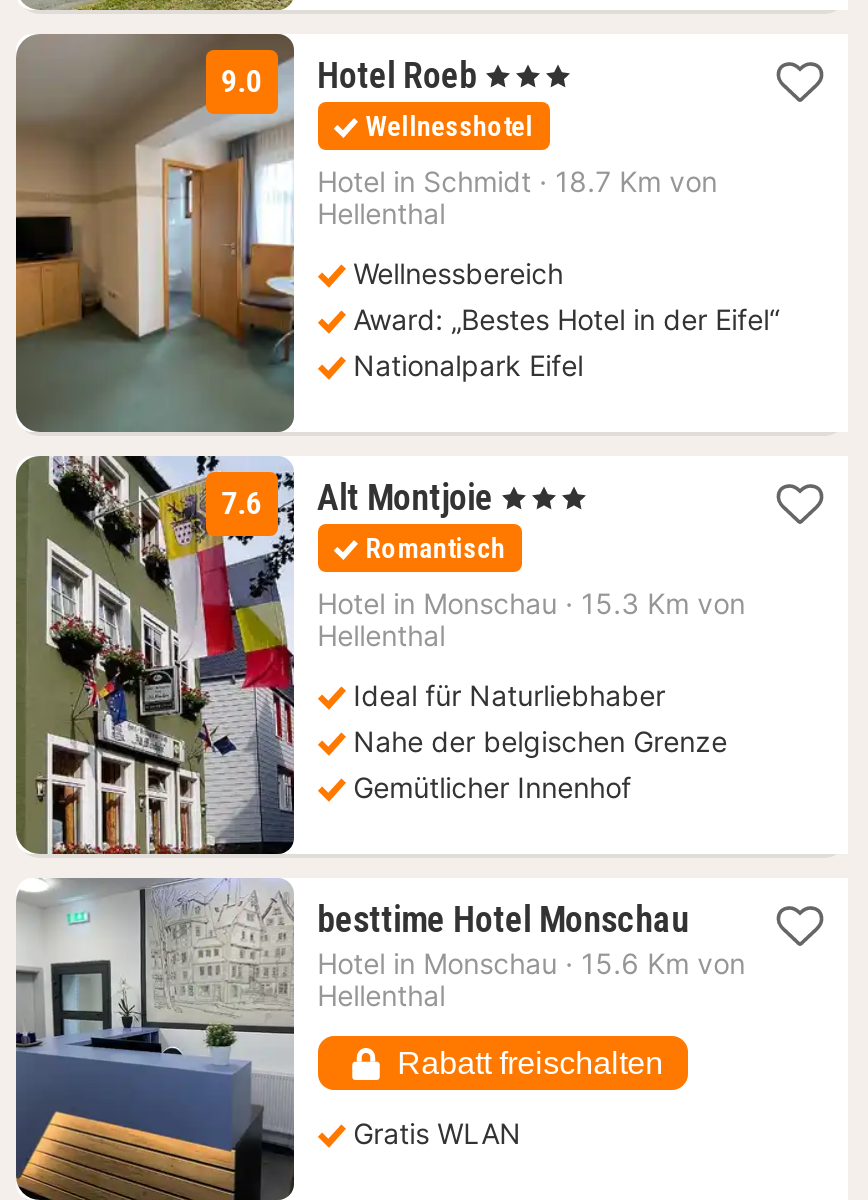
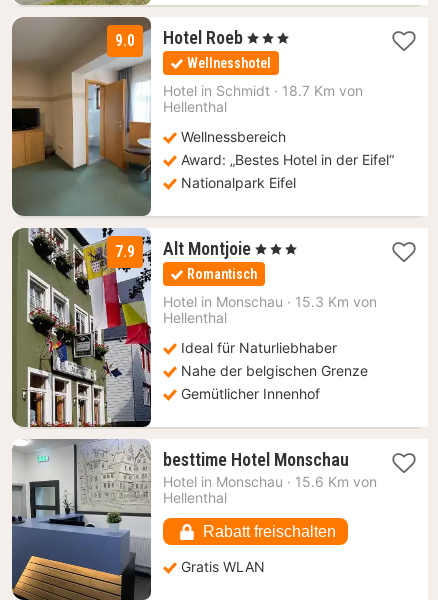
[221,484,261,522] 7.6 -> [115,242,135,261] 7.9

